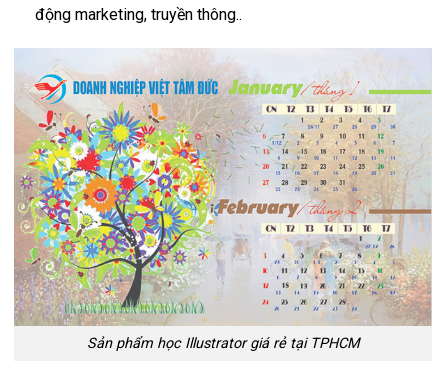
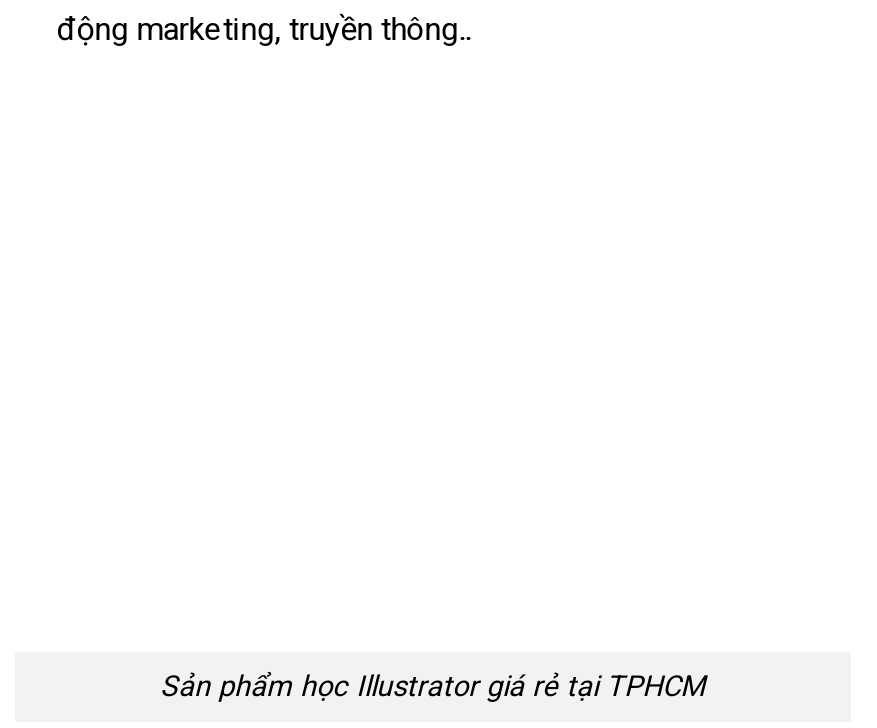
[13,48,433,327] [image] -> none

